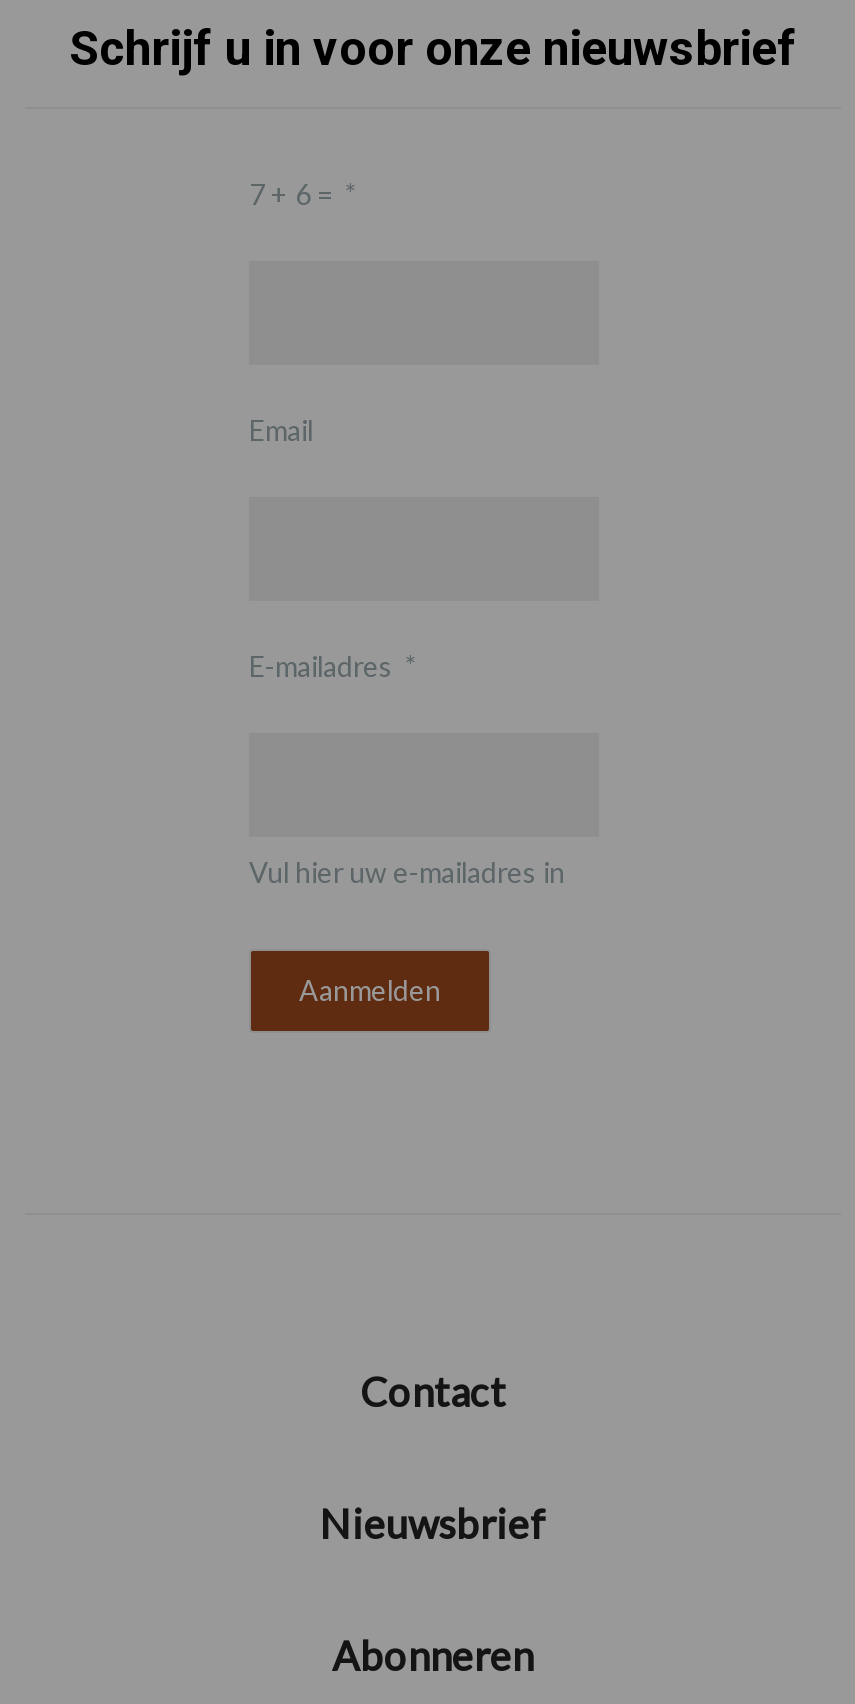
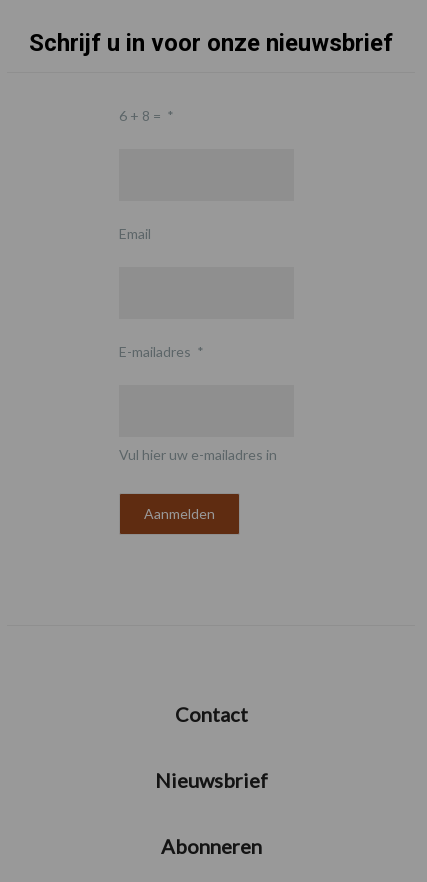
[249,176,359,210] 7 + 6 = * -> [119,107,174,124] 6 + 8 = *

